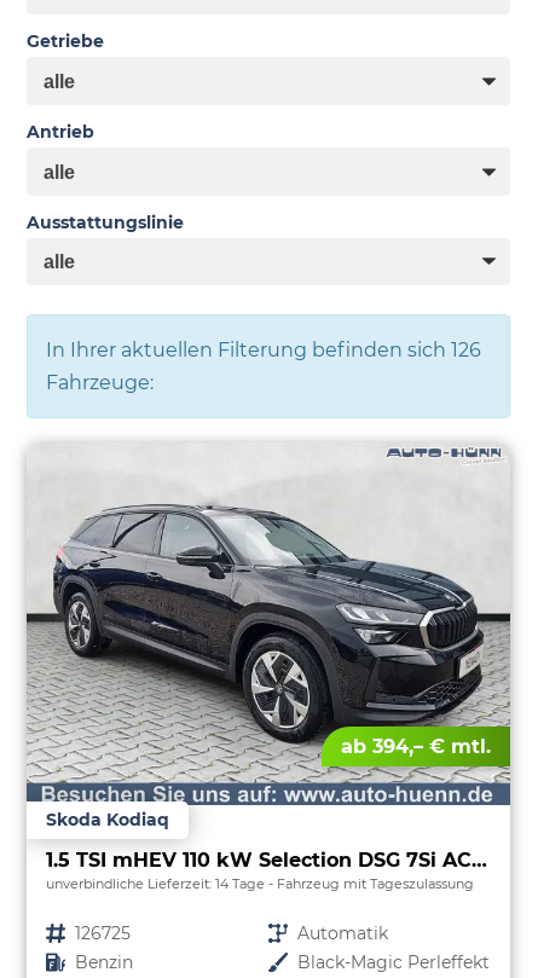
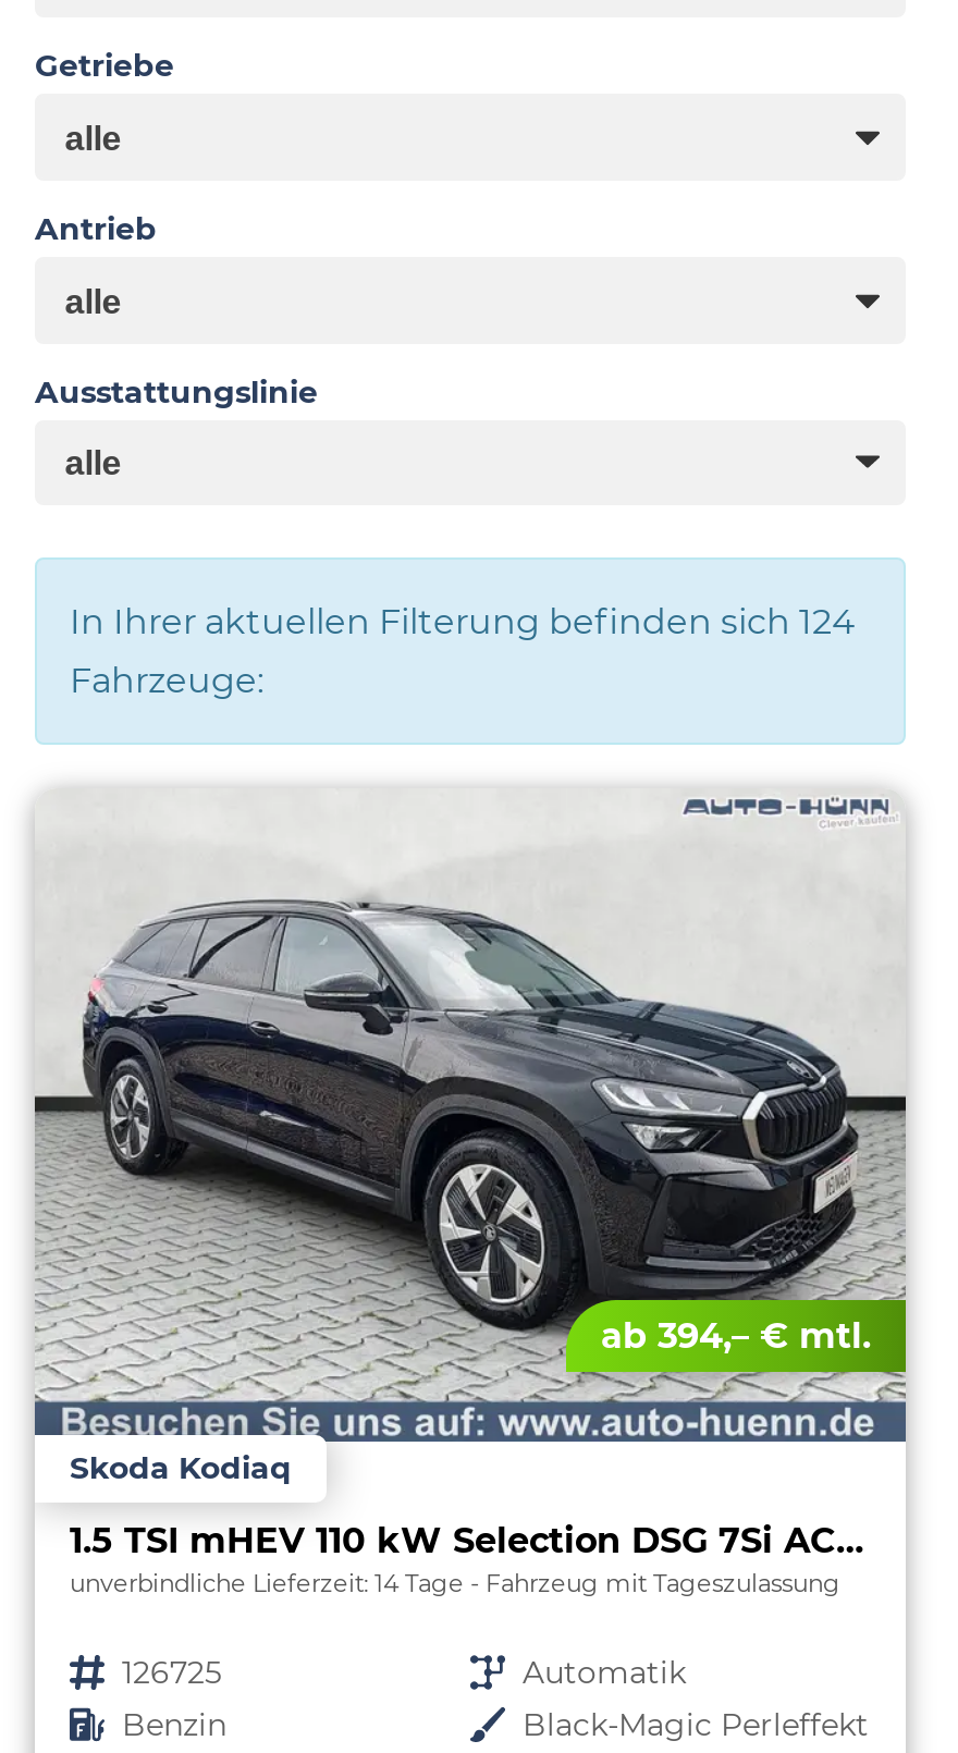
[46,339,481,362] In Ihrer aktuellen Filterung befinden sich 126 -> [70,601,856,643] In Ihrer aktuellen Filterung befinden sich 124

